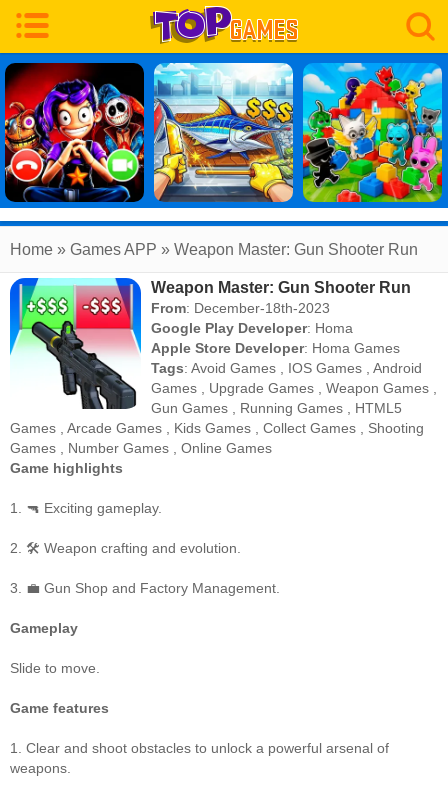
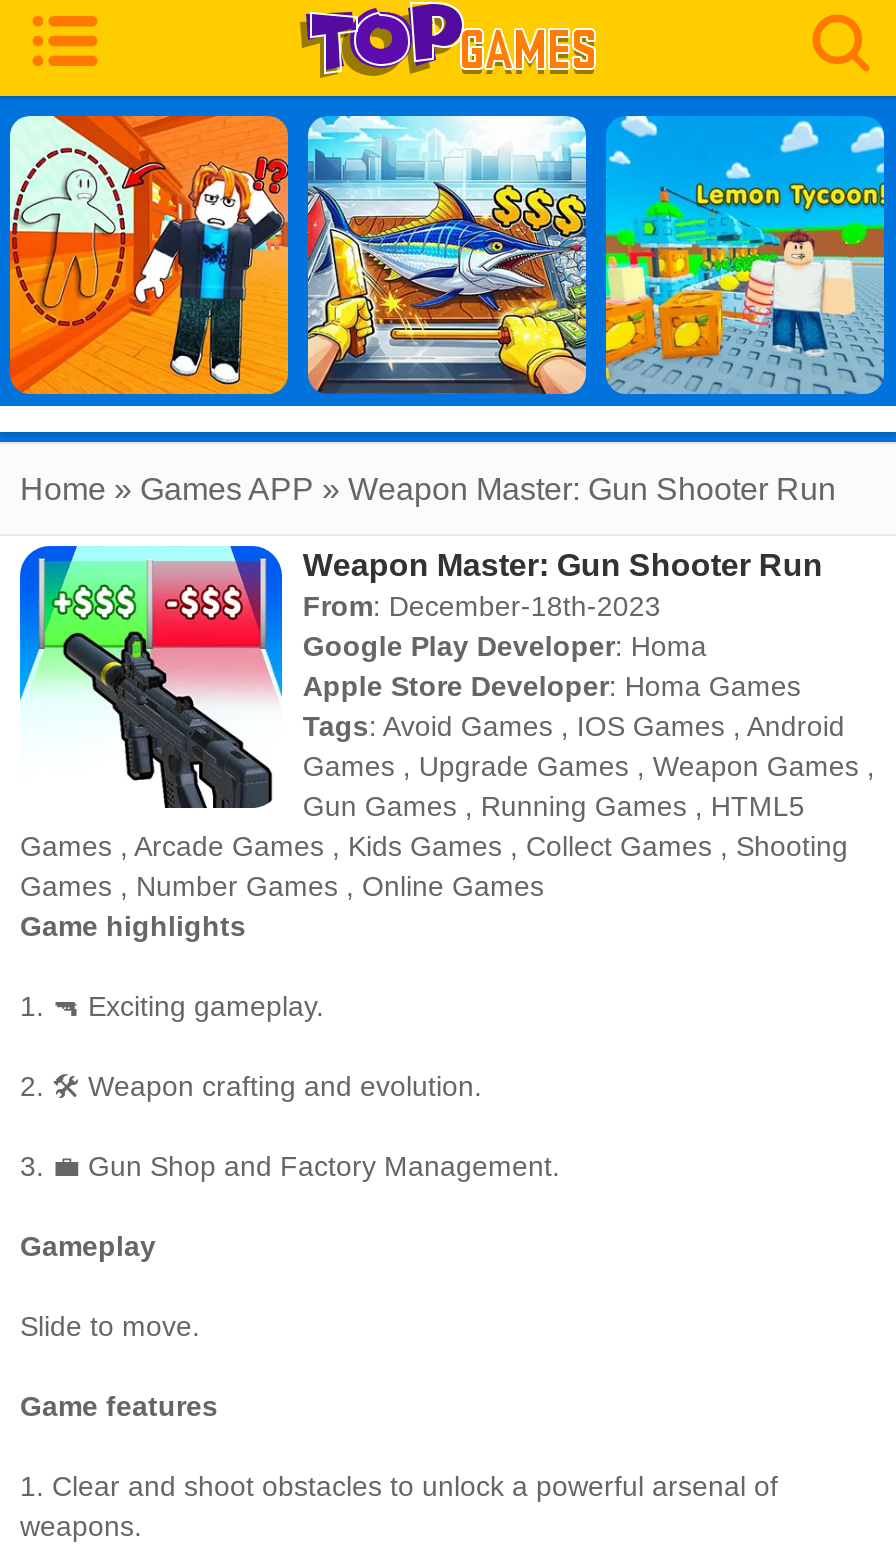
[4,62,145,203] [image] -> [8,114,290,396] [image]
[302,62,443,203] [image] -> [604,114,886,396] [image]

